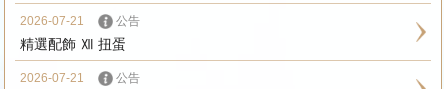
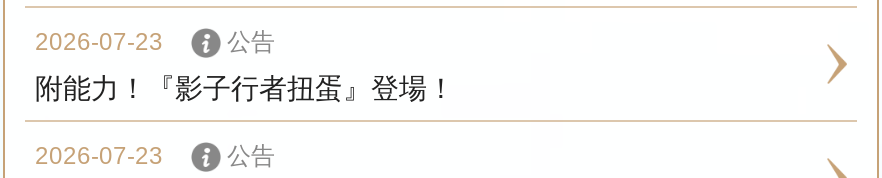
[20,14,84,28] 2026-07-21 -> [35,27,163,55] 2026-07-23
[20,36,126,52] 精選配飾 Ⅻ 扭蛋 -> [35,72,455,104] 附能力！『影子行者扭蛋』登場！
[20,71,84,85] 2026-07-21 -> [35,141,163,169] 2026-07-23

